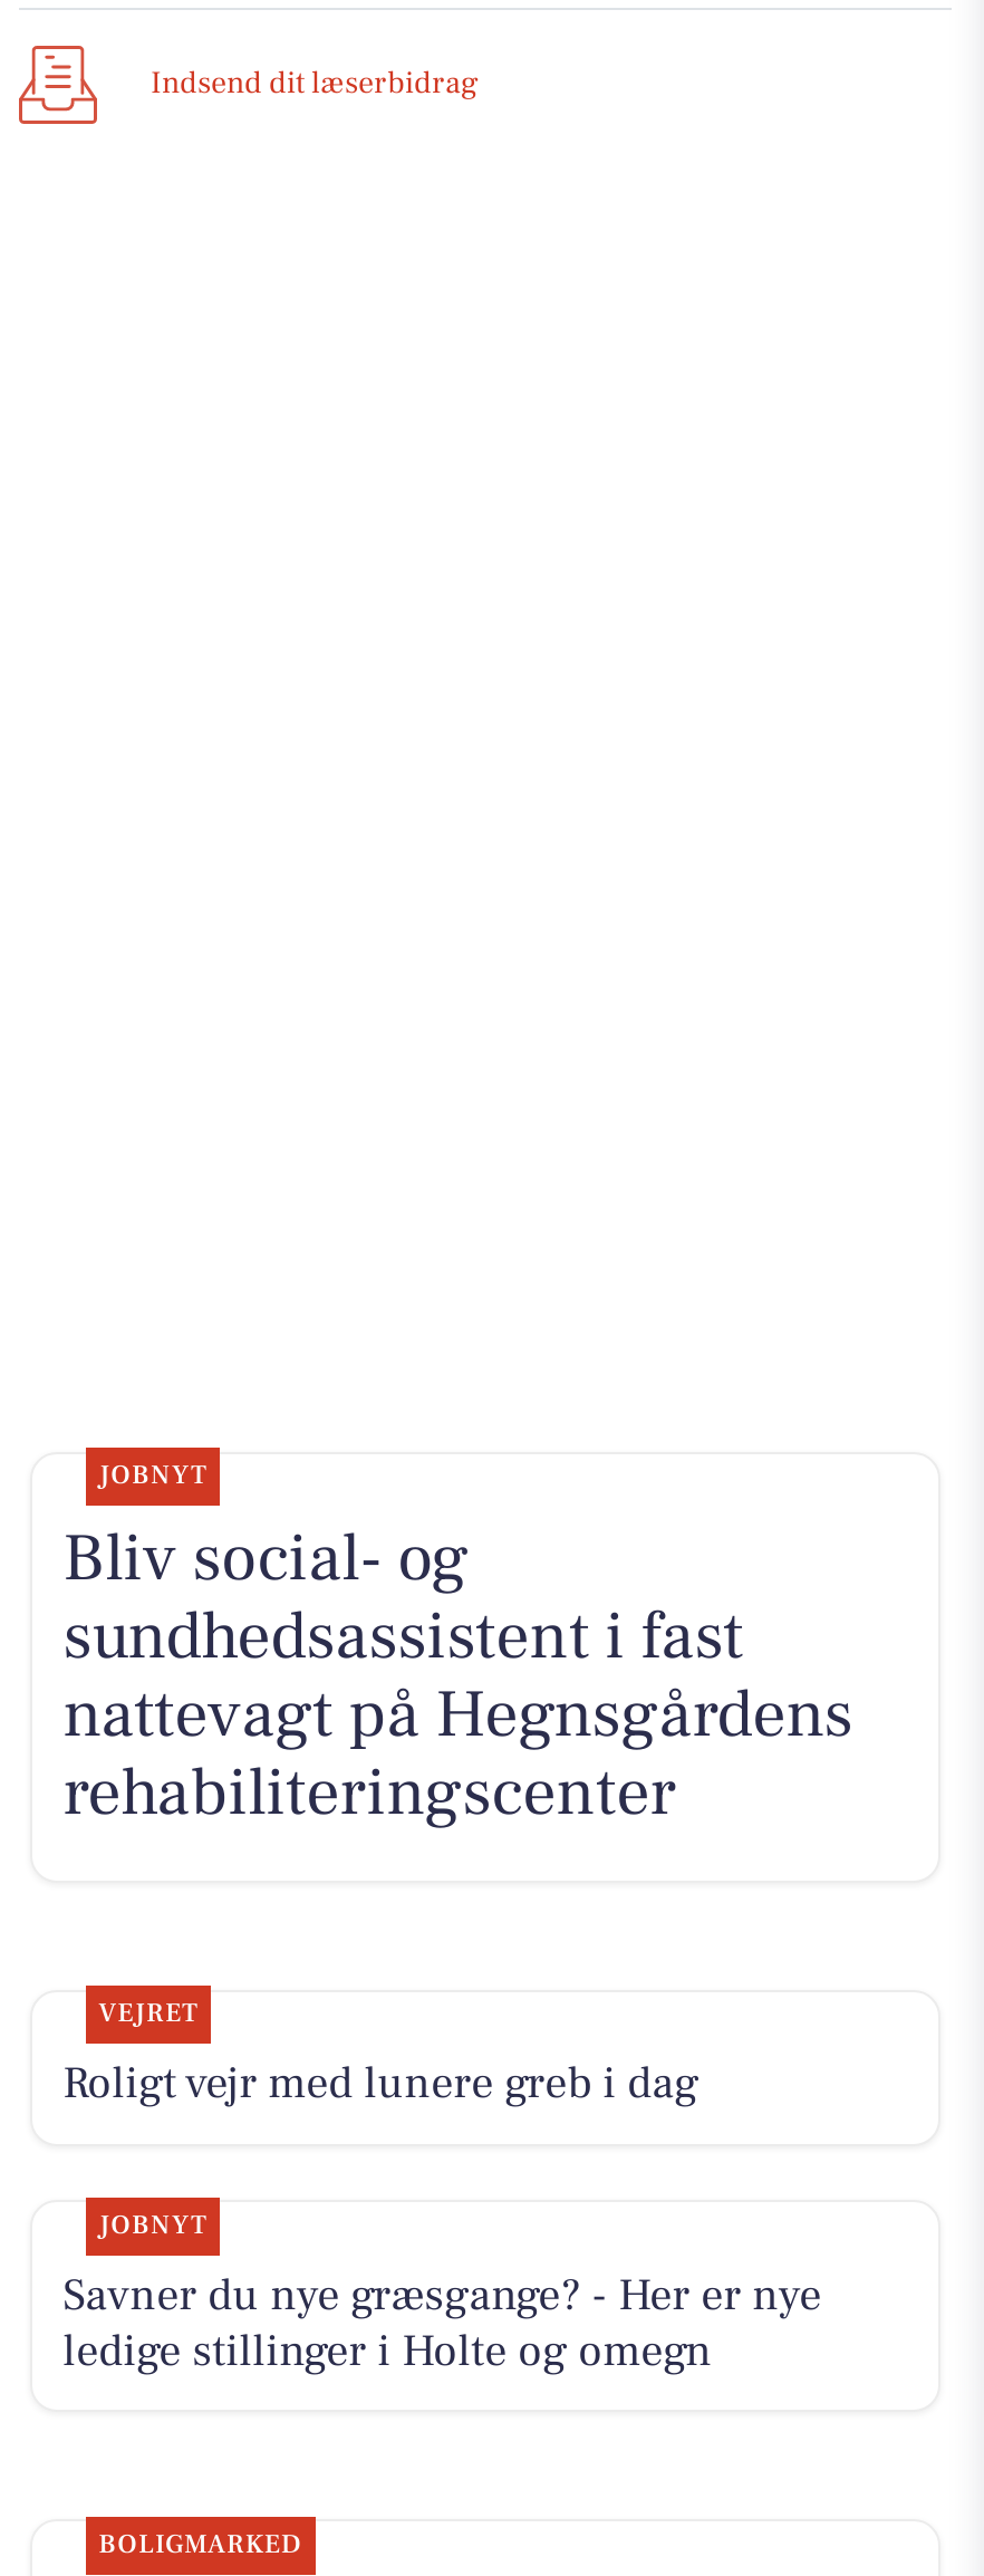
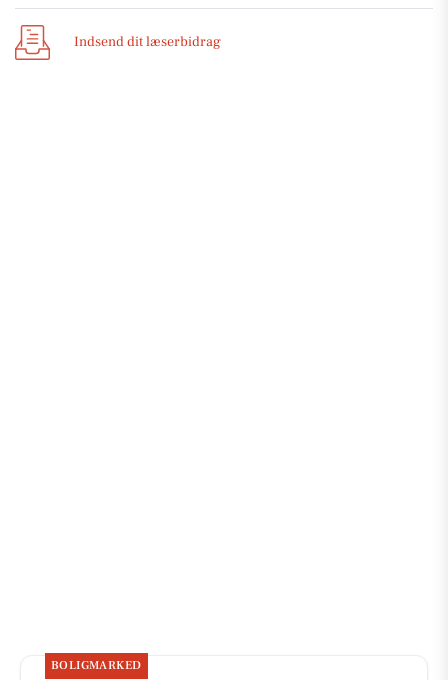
[63,1459,853,2380] JOBNYT | Bliv social- og | sundhedsassistent i fast | nattevagt på Hegnsgårdens | rehabiliteringscenter | VEJRET | Roligt vejr med lunere greb i dag | JOBNYT | Savner du nye græsgange? - Her er nye | ledige stillinger i Holte og omegn -> none

